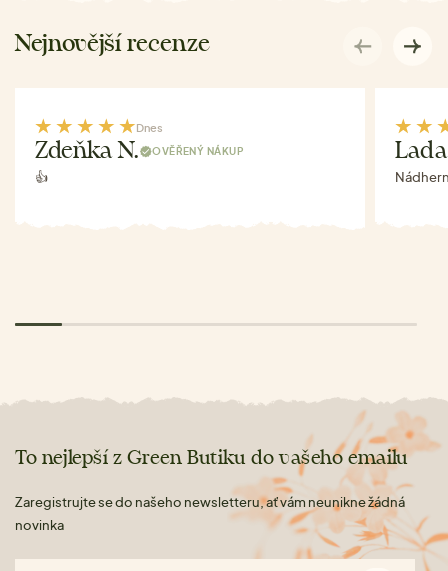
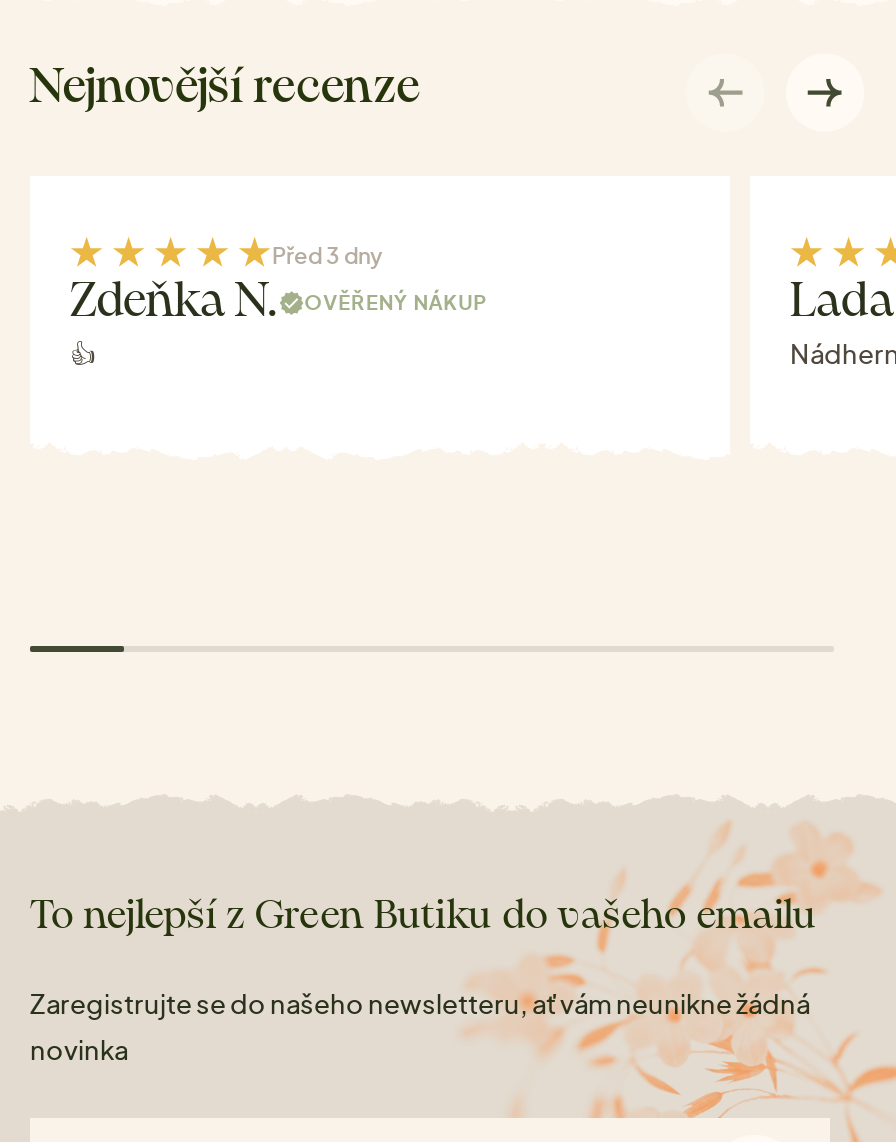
[136,121,163,134] Dnes -> [272,242,382,268] Před 3 dny

